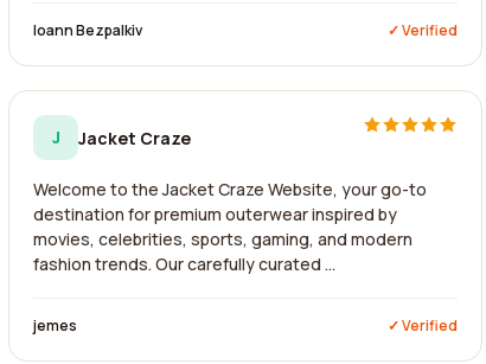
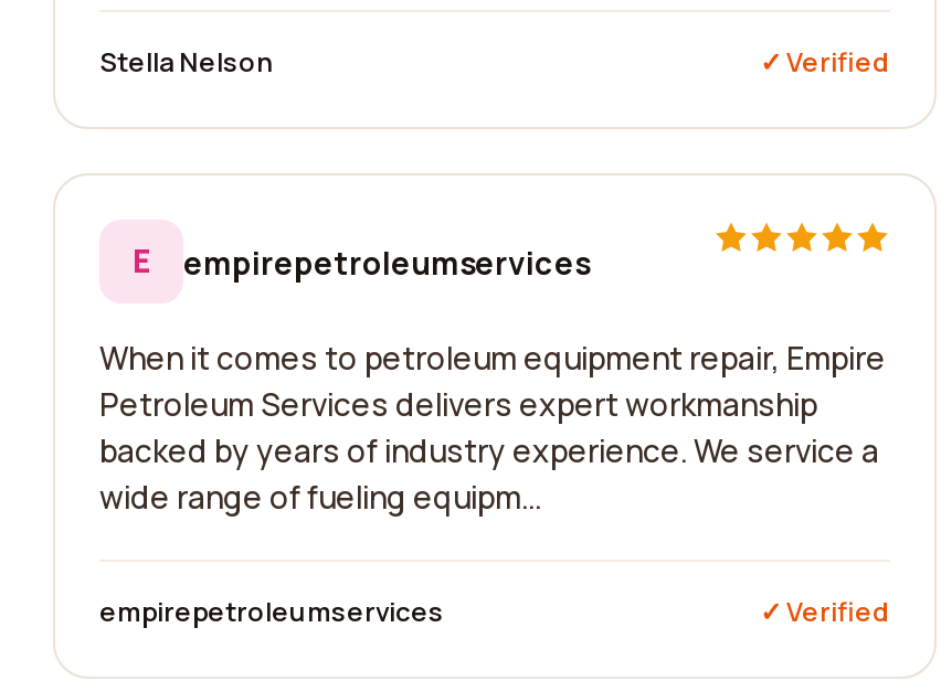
[33,20,142,40] Ioann Bezpalkiv -> [99,43,274,81] Stella Nelson
[52,126,191,149] J | Jacket Craze -> [133,240,590,283] E | empirepetroleumservices
[33,178,427,275] Welcome to the Jacket Craze Website, your go-to | destination for premium outerwear inspired by | movies, celebrities, sports, gaming, and modern | fashion trends. Our carefully curated ... -> [99,337,886,518] When it comes to petroleum equipment repair, Empire | Petroleum Services delivers expert workmanship | backed by years of industry experience. We service a | wide range of fueling equipm...
[33,315,77,336] jemes -> [99,593,444,630] empirepetroleumservices

